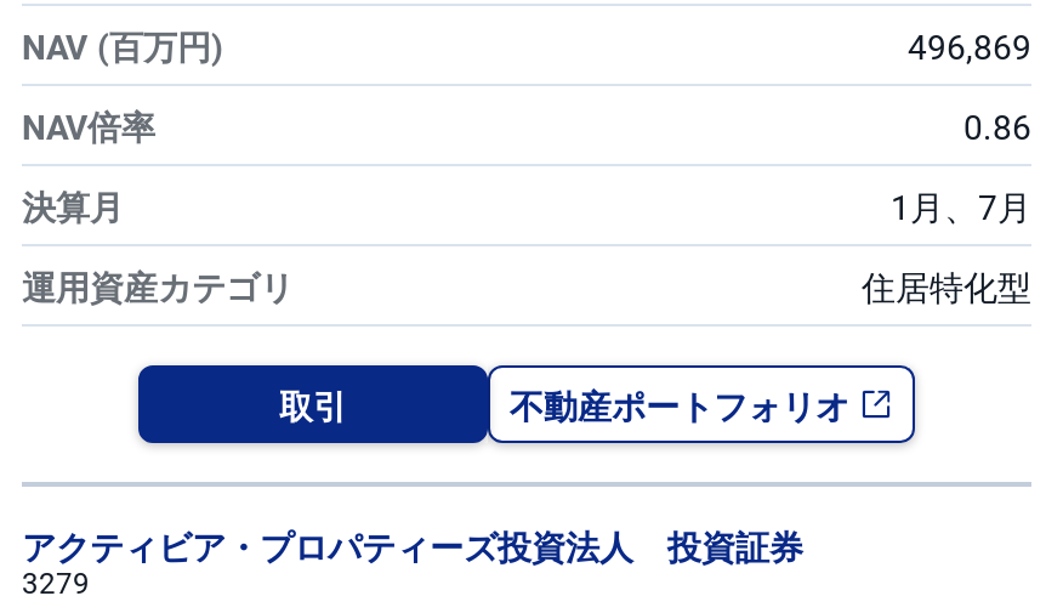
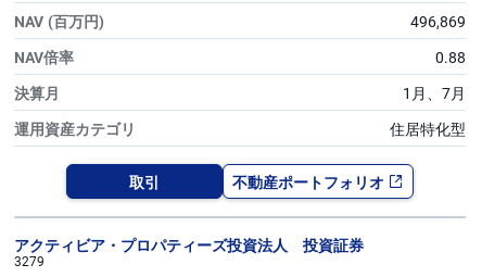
[963,101,1031,149] 0.86 -> [435,46,466,67] 0.88

